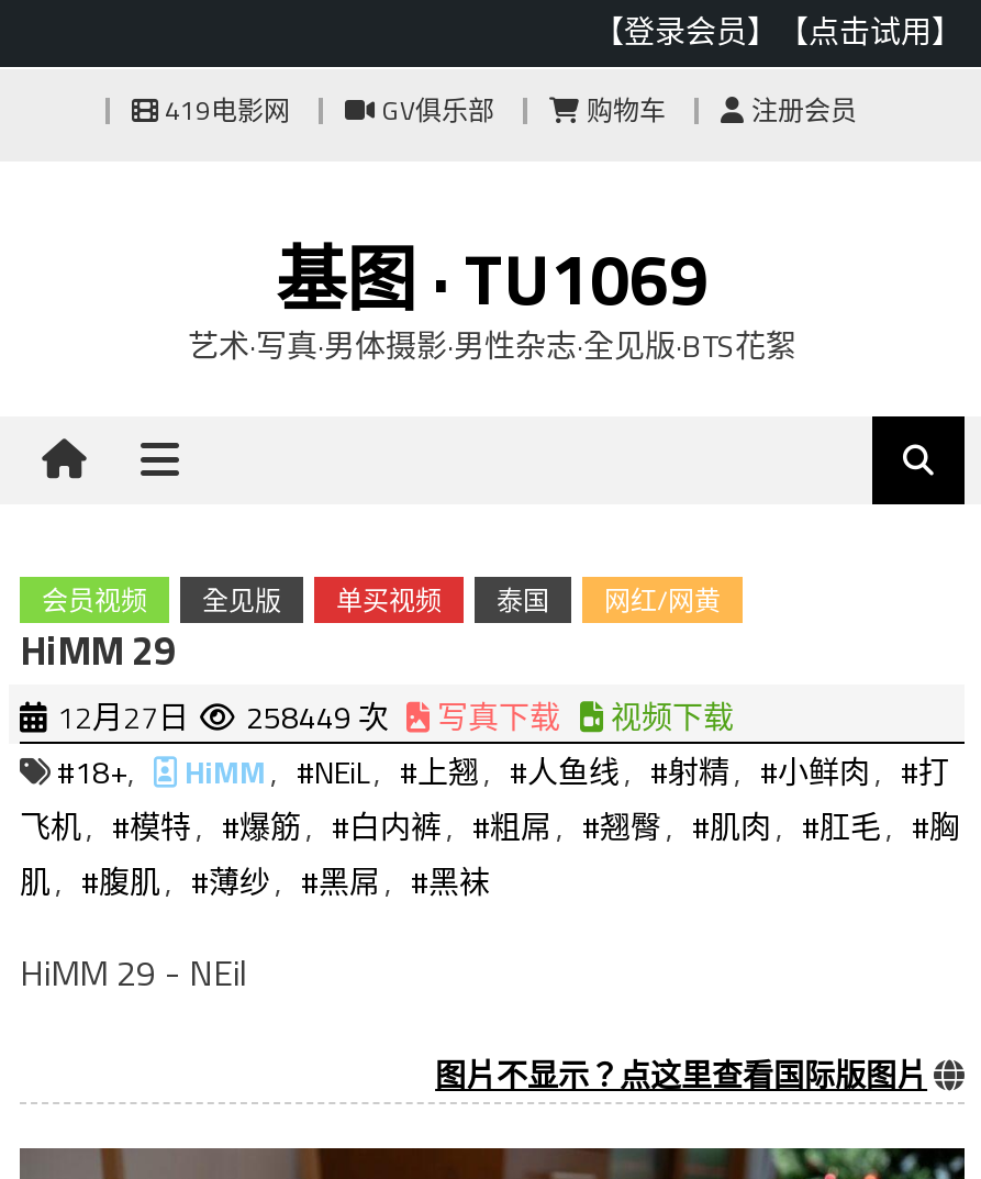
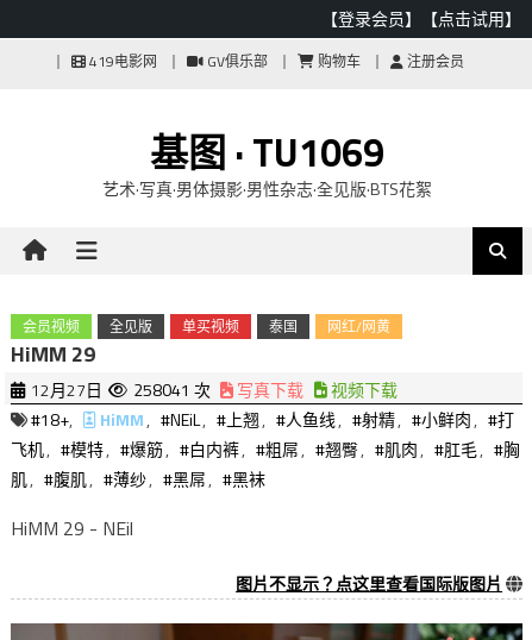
[57,693,734,739] 12月27日 258449 次 写真下载 视频下载 -> [31,377,398,402] 12月27日 258041 次 写真下载 视频下载

